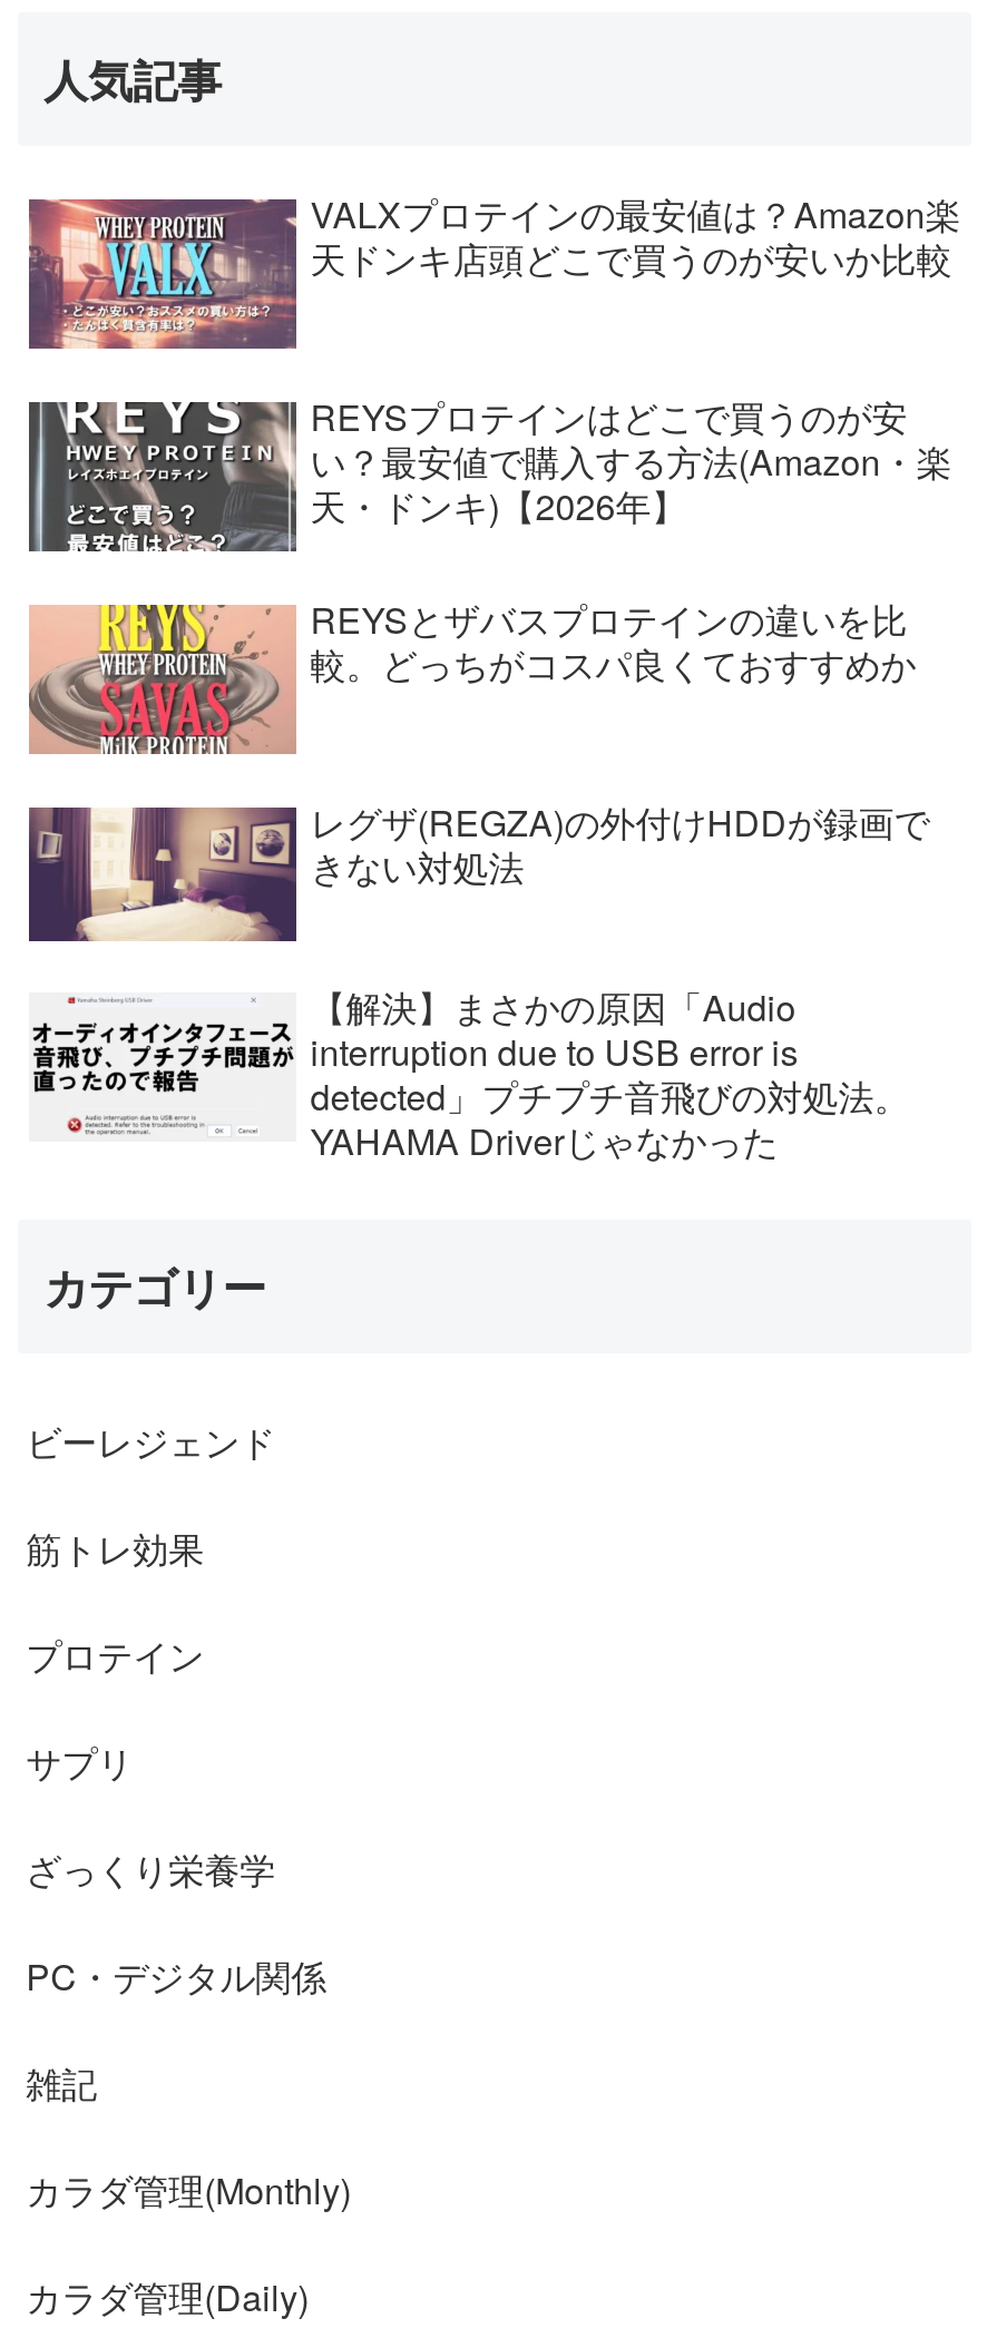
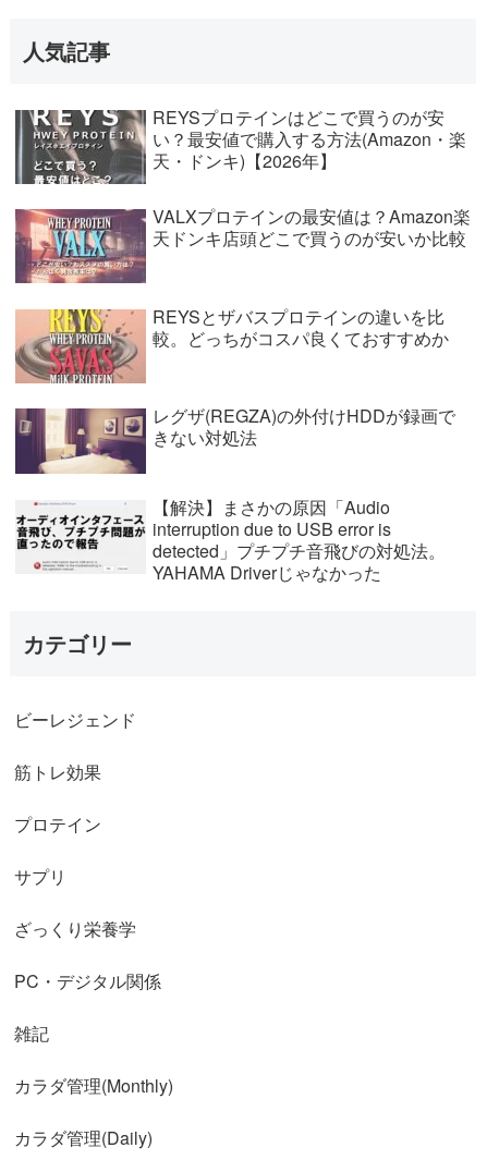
moved [27,188,961,351] -> [14,204,471,284]: [image] | VALXプロテインの最安値は？Amazon楽 | 天ドンキ店頭どこで買うのが安いか比較
moved [33,391,952,556] -> [17,105,467,185]: [image] | REYSプロテインはどこで買うのが安 | い？最安値で購入する方法(Amazon・楽 | 天・ドンキ)【2026年】

